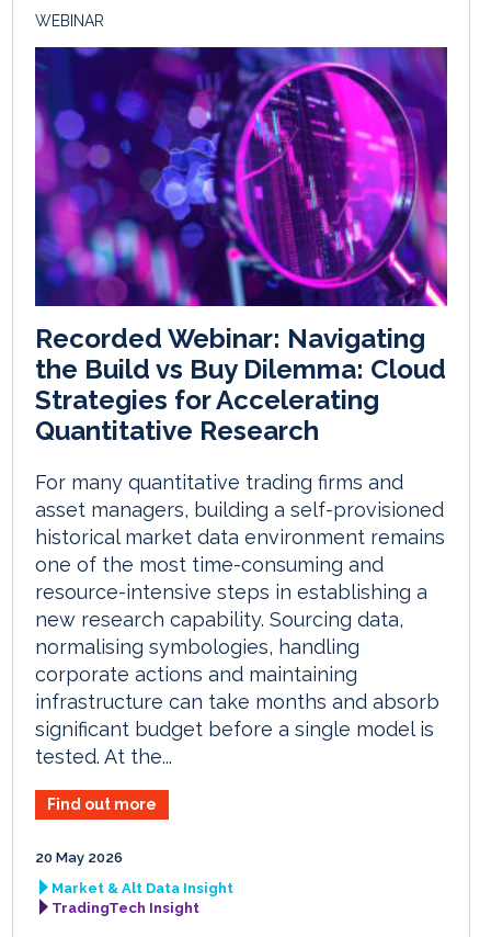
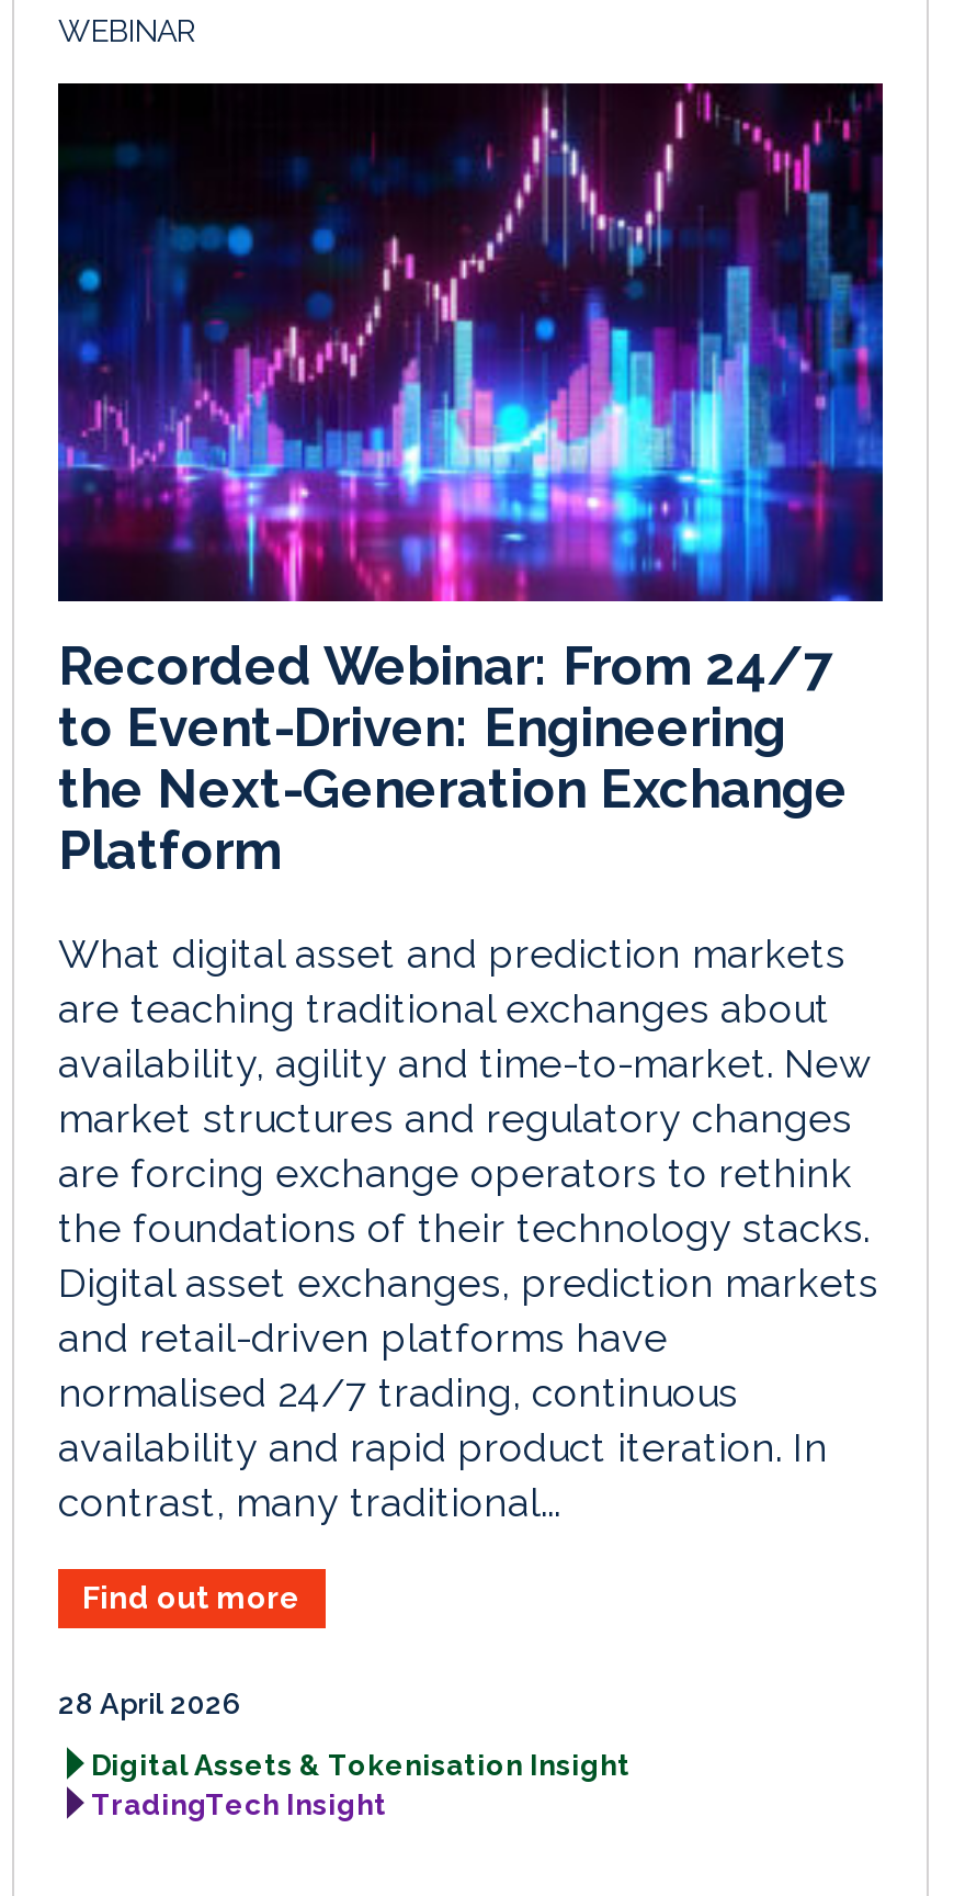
[34,46,448,446] [image] | Recorded Webinar: Navigating | the Build vs Buy Dilemma: Cloud | Strategies for Accelerating | Quantitative Research -> [56,81,885,882] [image] | Recorded Webinar: From 24/7 | to Event-Driven: Engineering | the Next-Generation Exchange | Platform
[35,471,445,768] For many quantitative trading firms and | asset managers, building a self-provisioned | historical market data environment remains | one of the most time-consuming and | resource-intensive steps in establishing a | new research capability. Sourcing data, | normalising symbologies, handling | corporate actions and maintaining | infrastructure can take months and absorb | significant budget before a single model is | tested. At the... -> [58,930,878,1525] What digital asset and prediction markets | are teaching traditional exchanges about | availability, agility and time-to-market. New | market structures and regulatory changes | are forcing exchange operators to rethink | the foundations of their technology stacks. | Digital asset exchanges, prediction markets | and retail-driven platforms have | normalised 24/7 trading, continuous | availability and rapid product iteration. In | contrast, many traditional...
[35,849,123,866] 20 May 2026 -> [58,1688,240,1721] 28 April 2026
[52,880,233,897] Market & Alt Data Insight -> [91,1749,631,1782] Digital Assets & Tokenisation Insight

